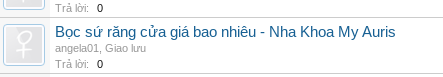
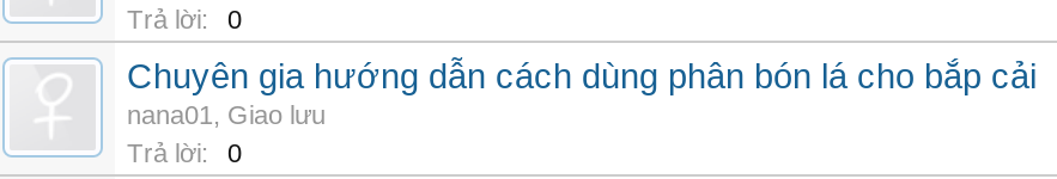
[55,24,396,54] Bọc sứ răng cửa giá bao nhiêu - Nha Khoa My Auris | angela01, Giao lưu -> [127,57,1037,129] Chuyên gia hướng dẫn cách dùng phân bón lá cho bắp cải | nana01, Giao lưu

